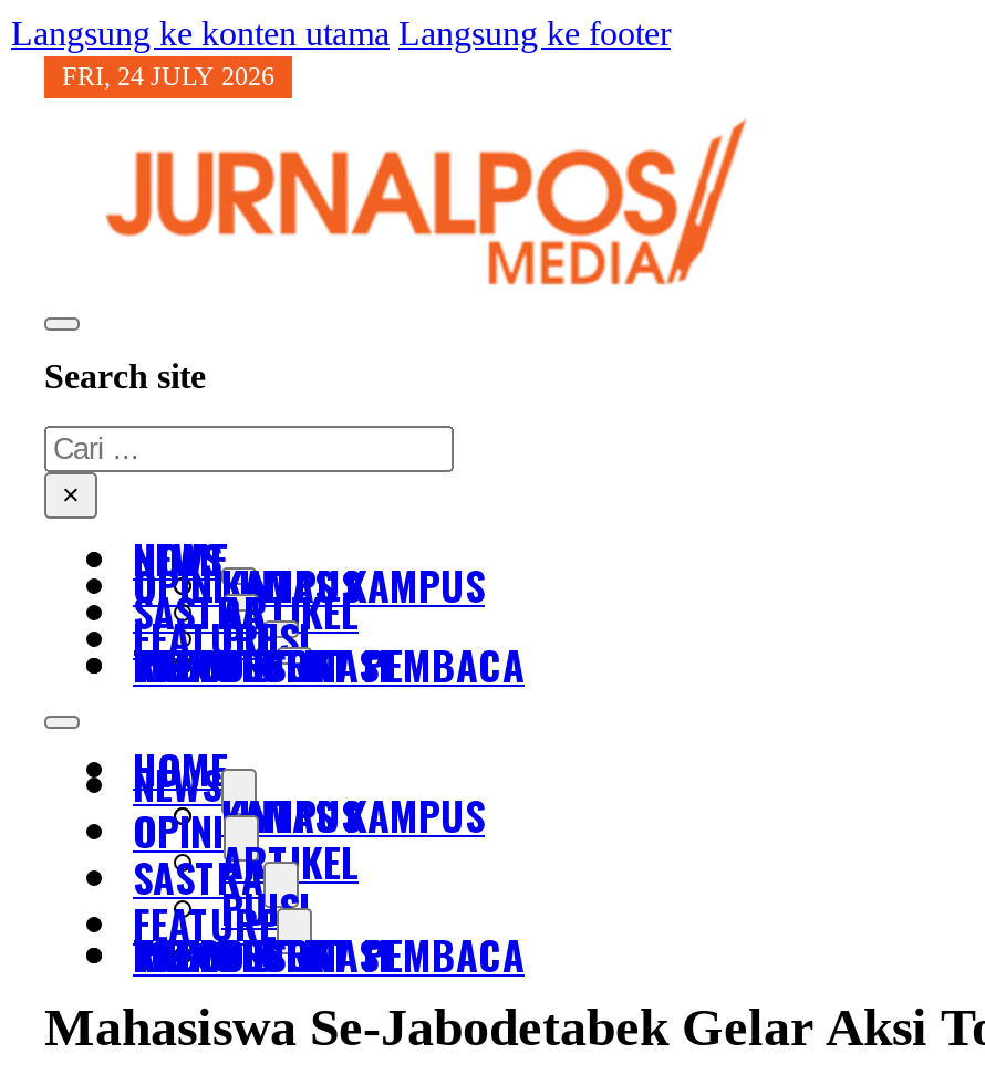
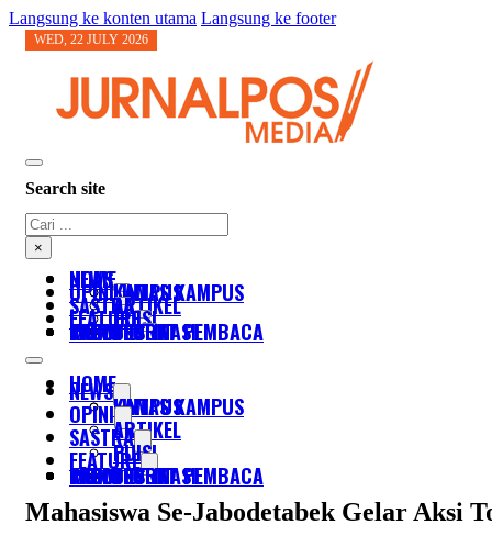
[62,61,274,92] FRI, 24 JULY 2026 -> [34,32,148,47] WED, 22 JULY 2026

